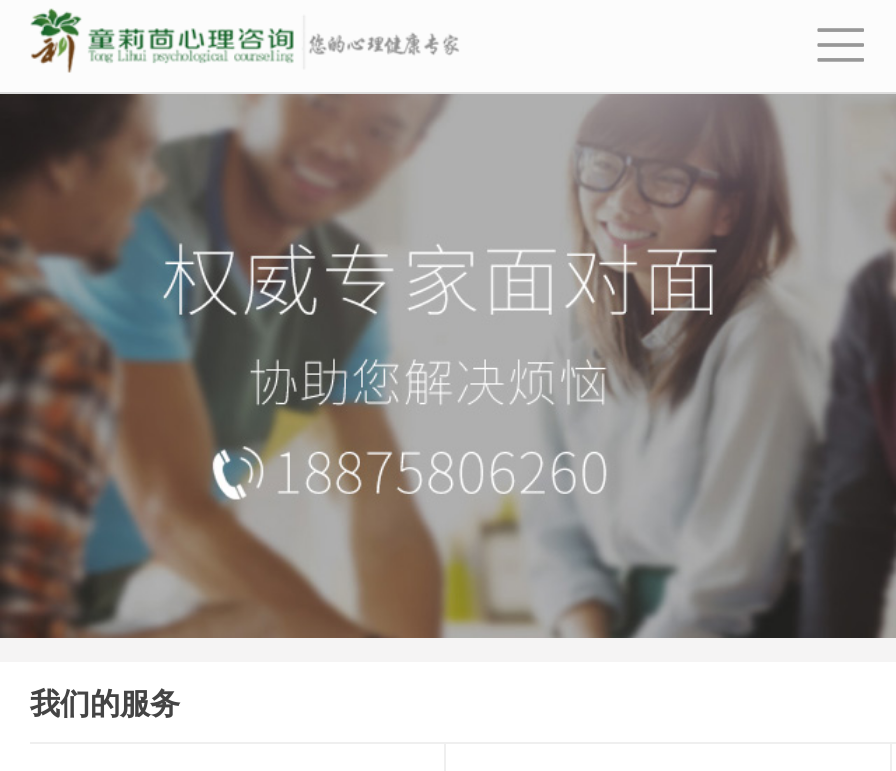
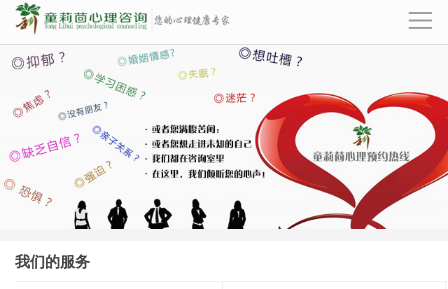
[6,92,890,640] [image] -> [3,45,445,230] [image]

